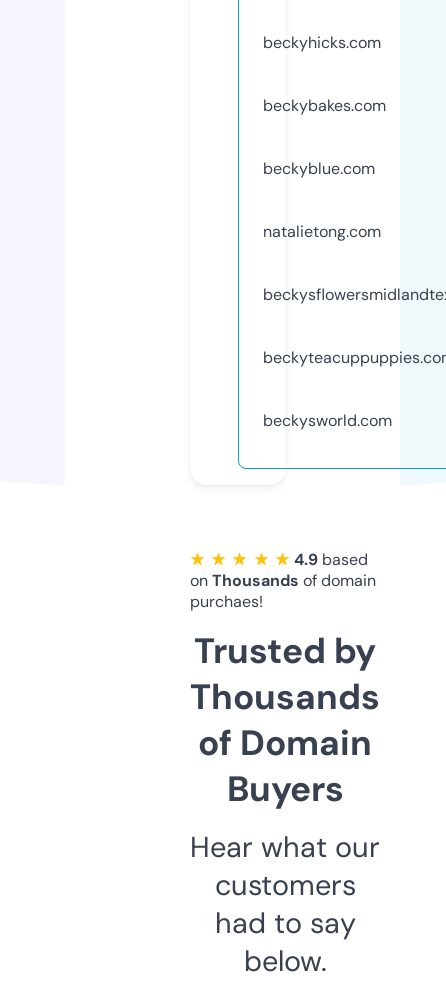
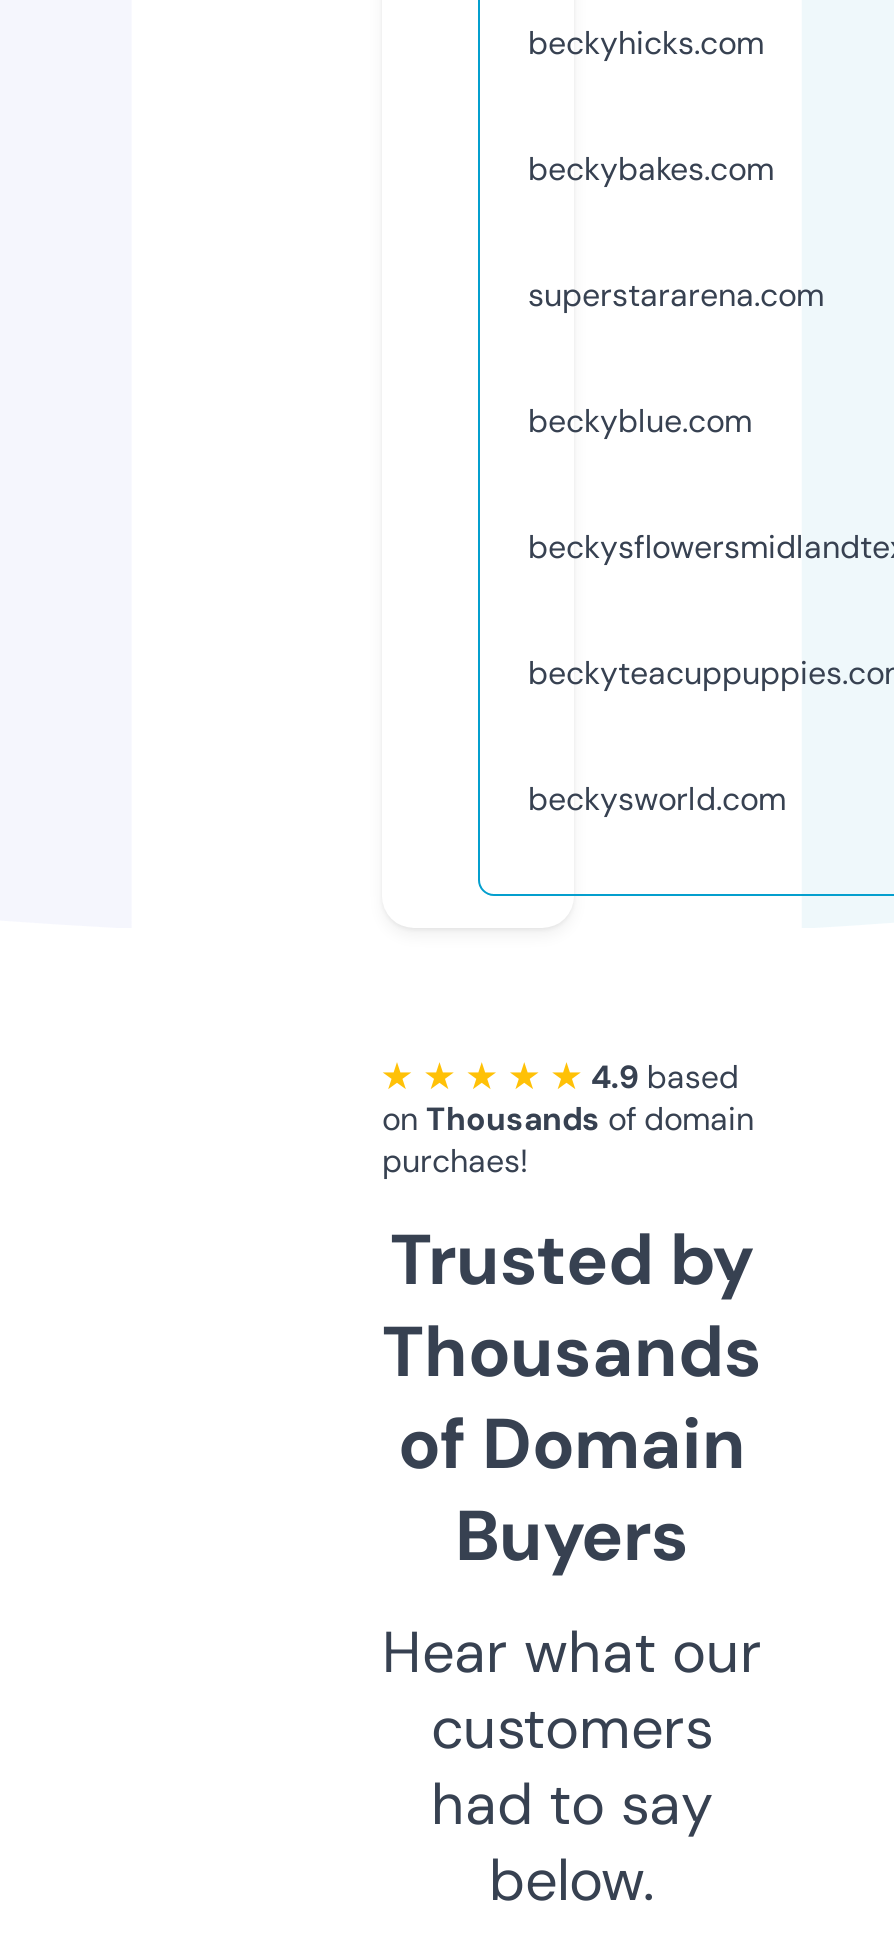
none -> [528,274,824,316] superstararena.com
moved [263,158,375,179] -> [528,400,752,442]: beckyblue.com
[263,221,381,242] natalietong.com -> none

